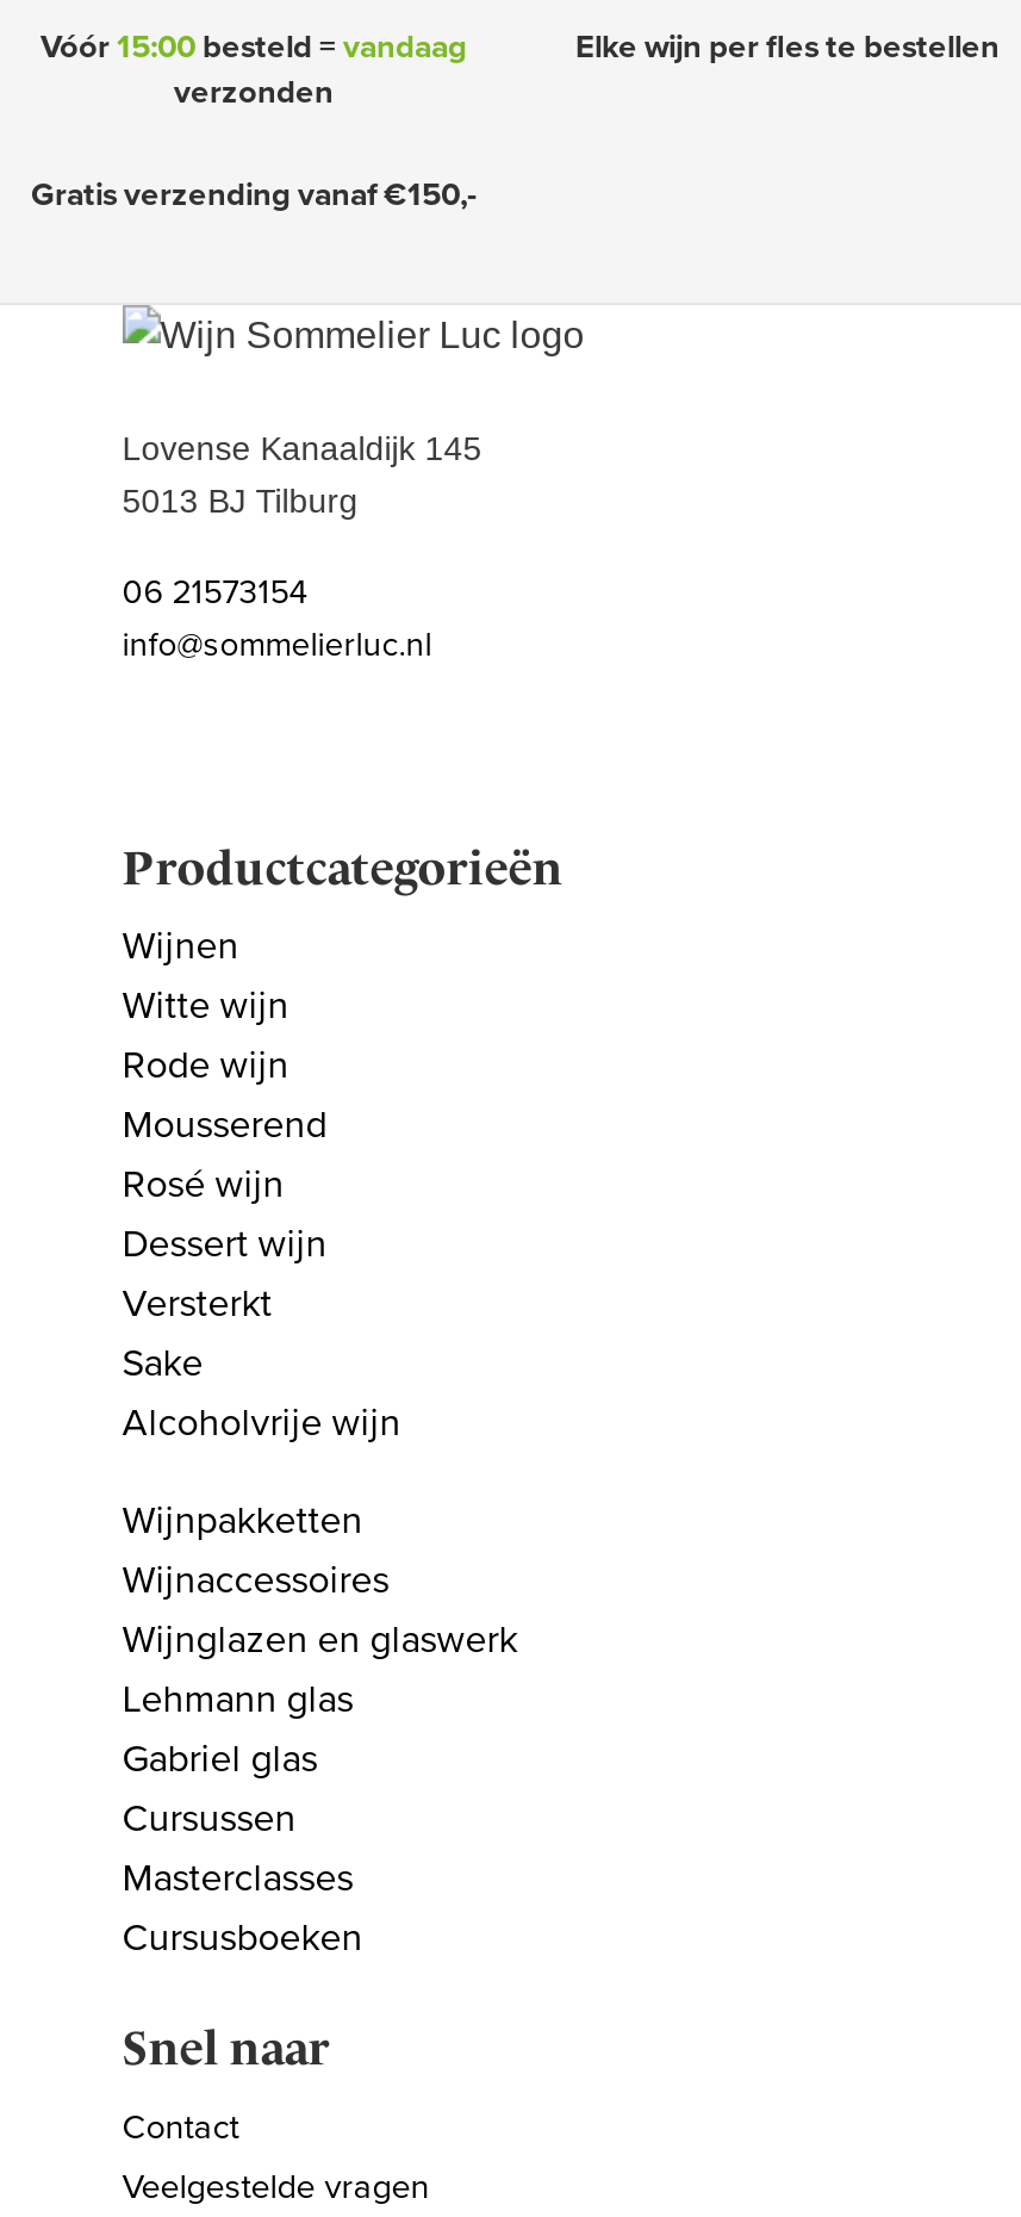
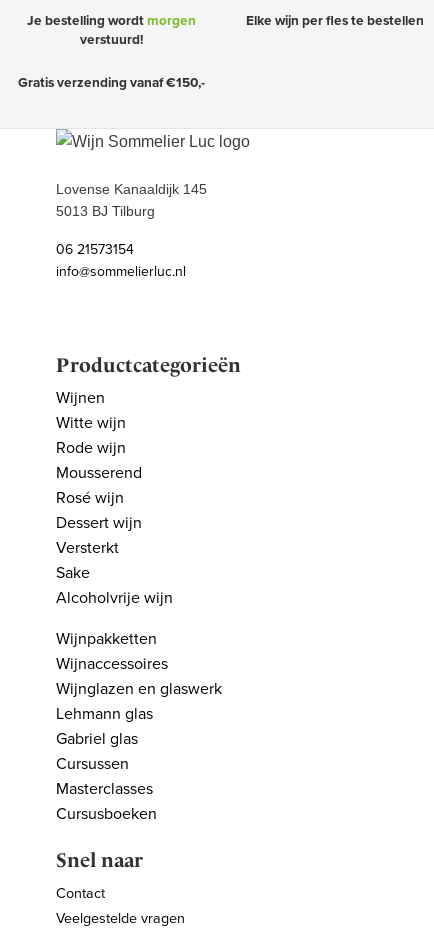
[41,22,467,115] Vóór 15:00 besteld = vandaag | verzonden -> [26,10,195,49] Je bestelling wordt morgen | verstuurd!

